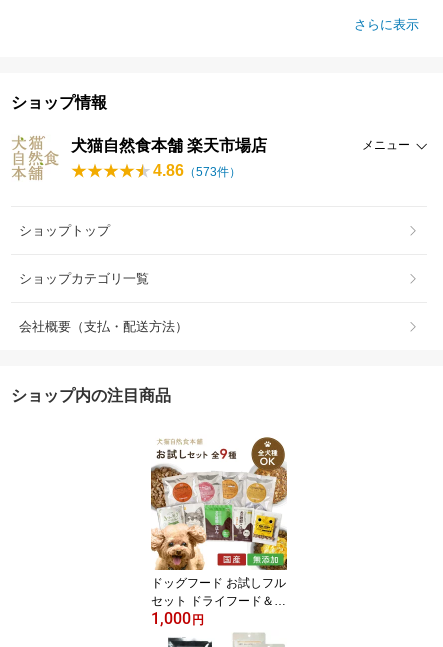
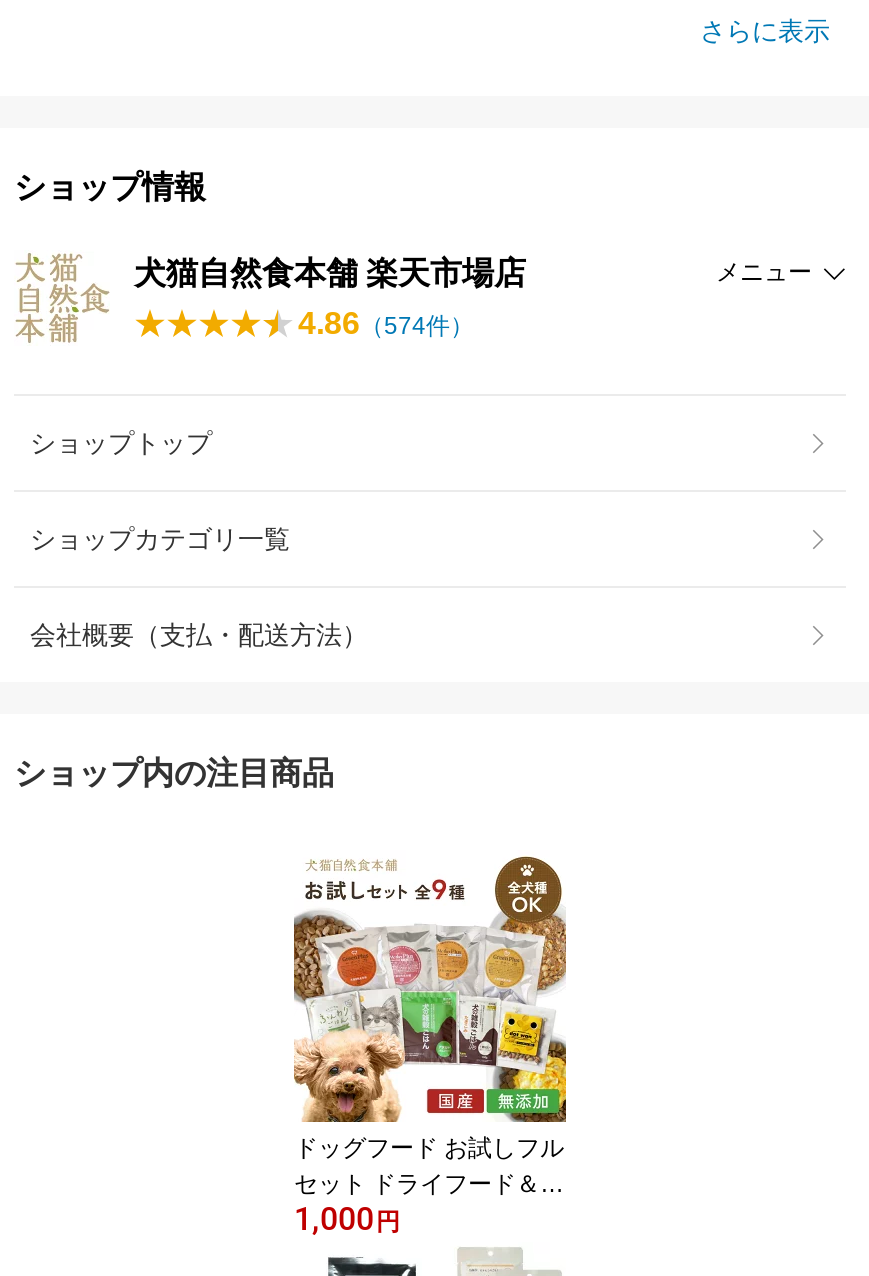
[153,162,241,179] 4.86（573件） -> [298,306,474,340] 4.86（574件）

